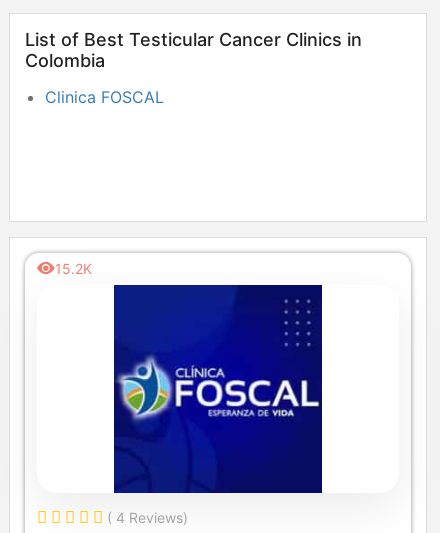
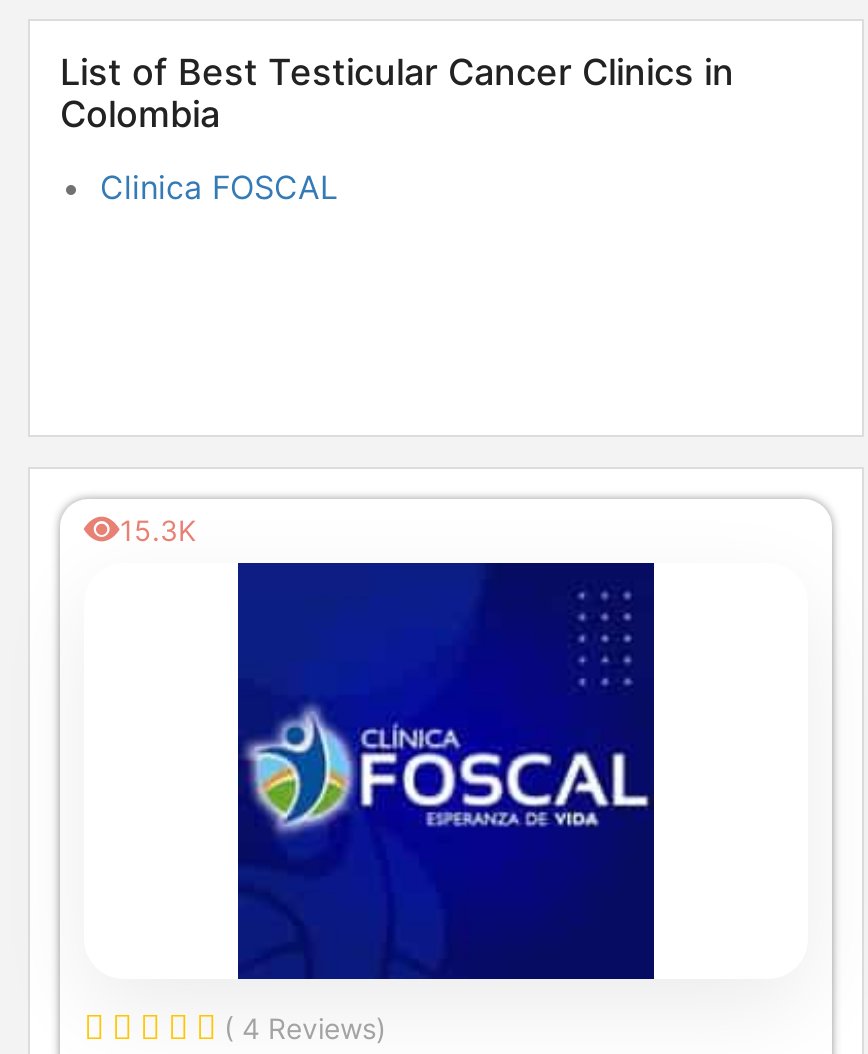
[55,260,92,277] 15.2K -> [120,513,196,547] 15.3K

